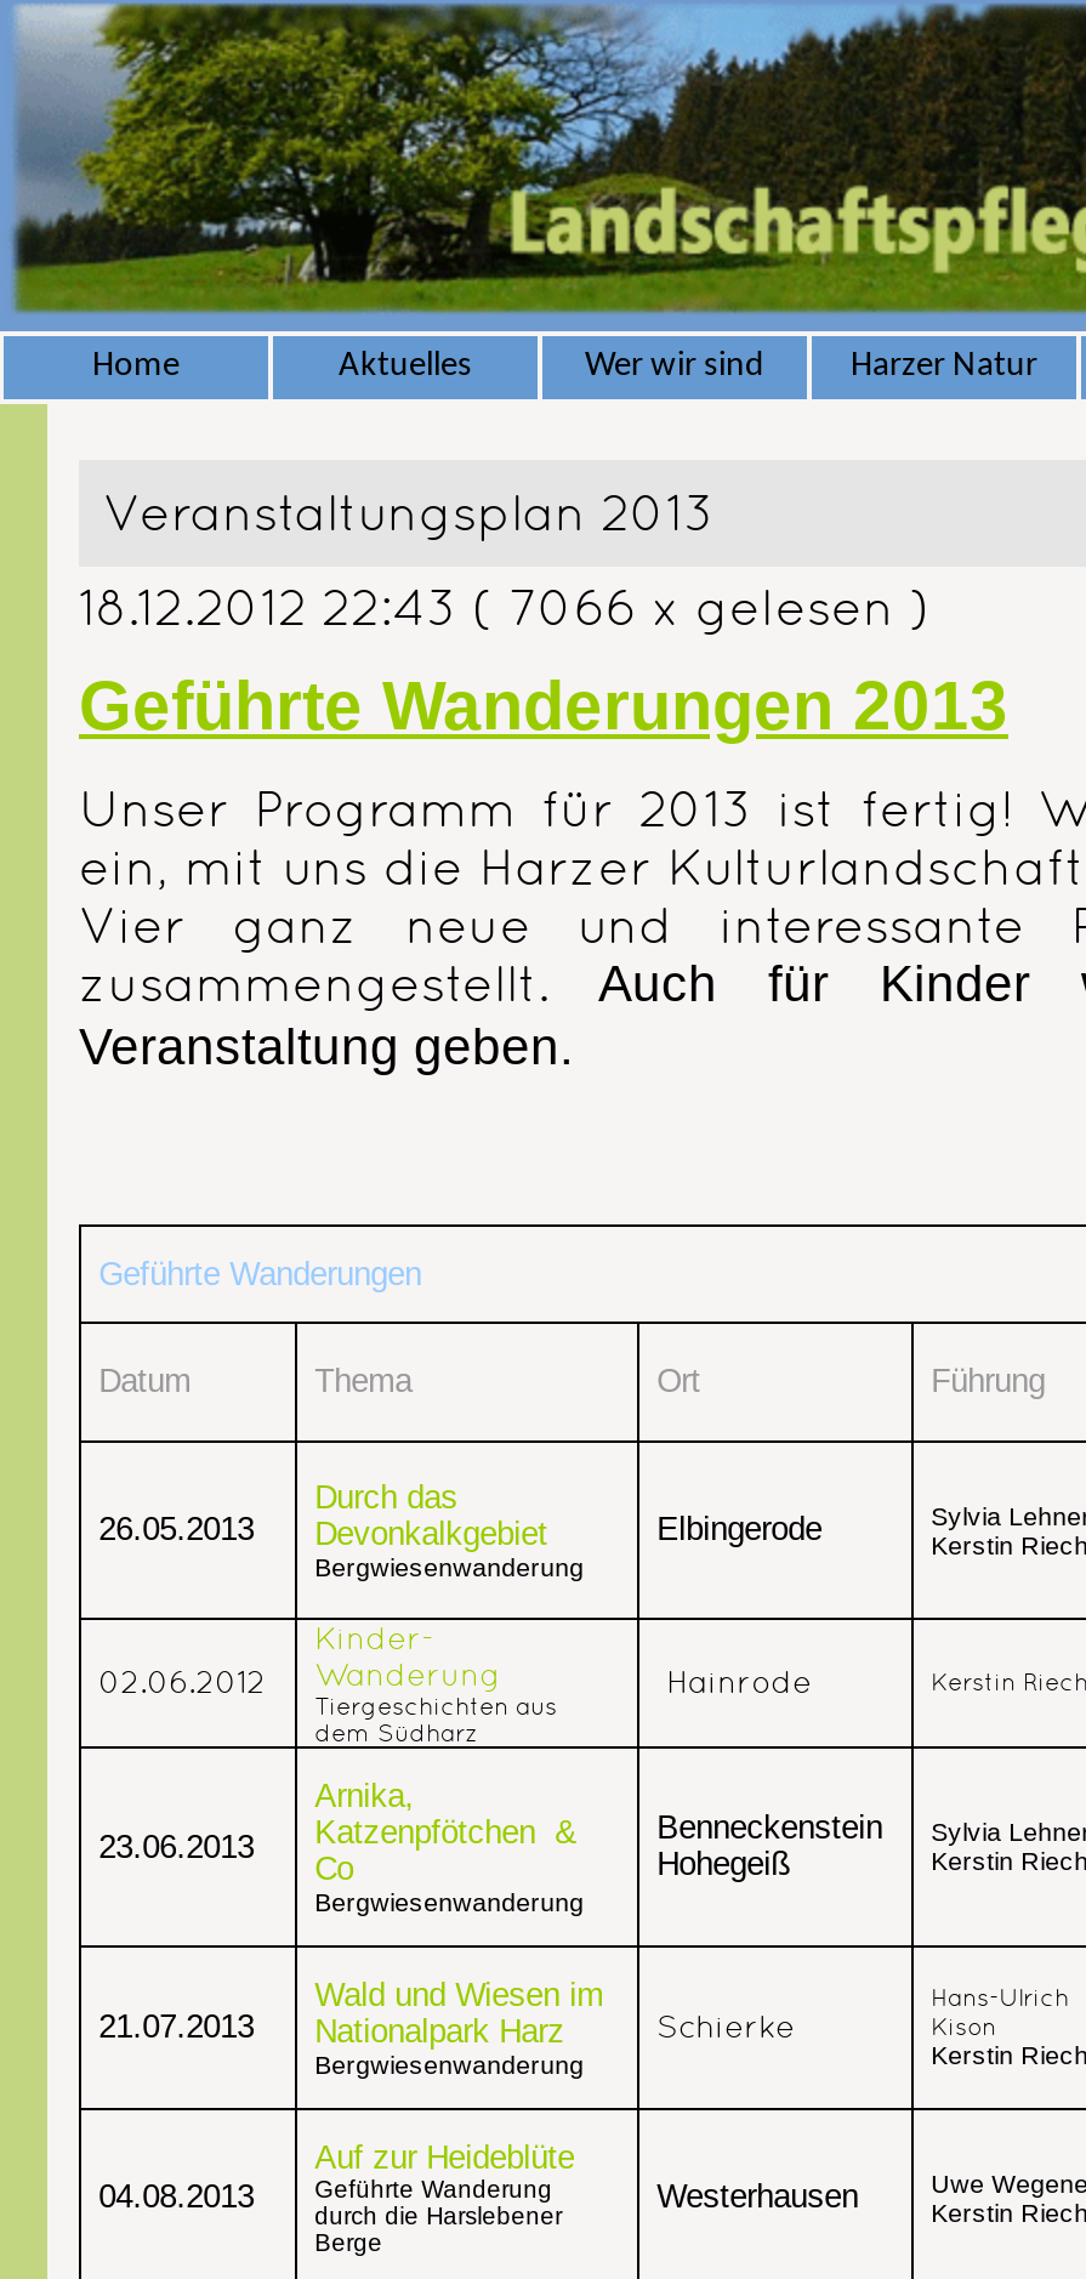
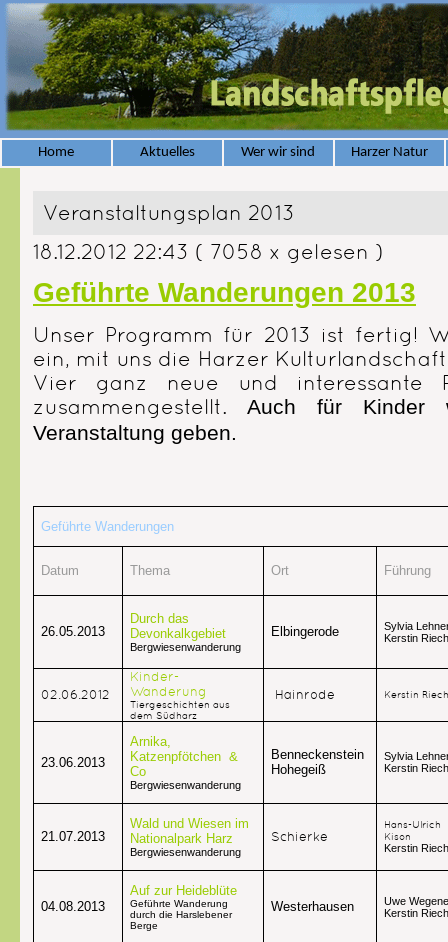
[79,579,931,637] 18.12.2012 22:43 ( 7066 x gelesen ) -> [33,240,384,264] 18.12.2012 22:43 ( 7058 x gelesen )

